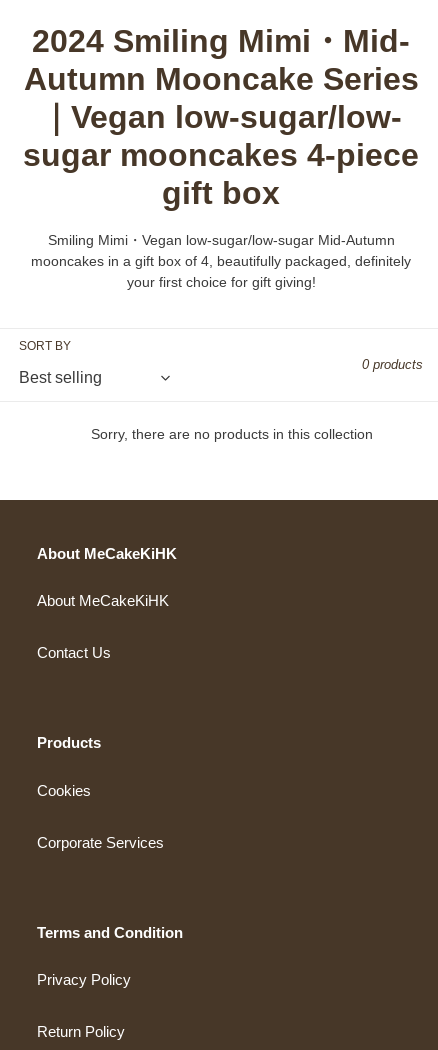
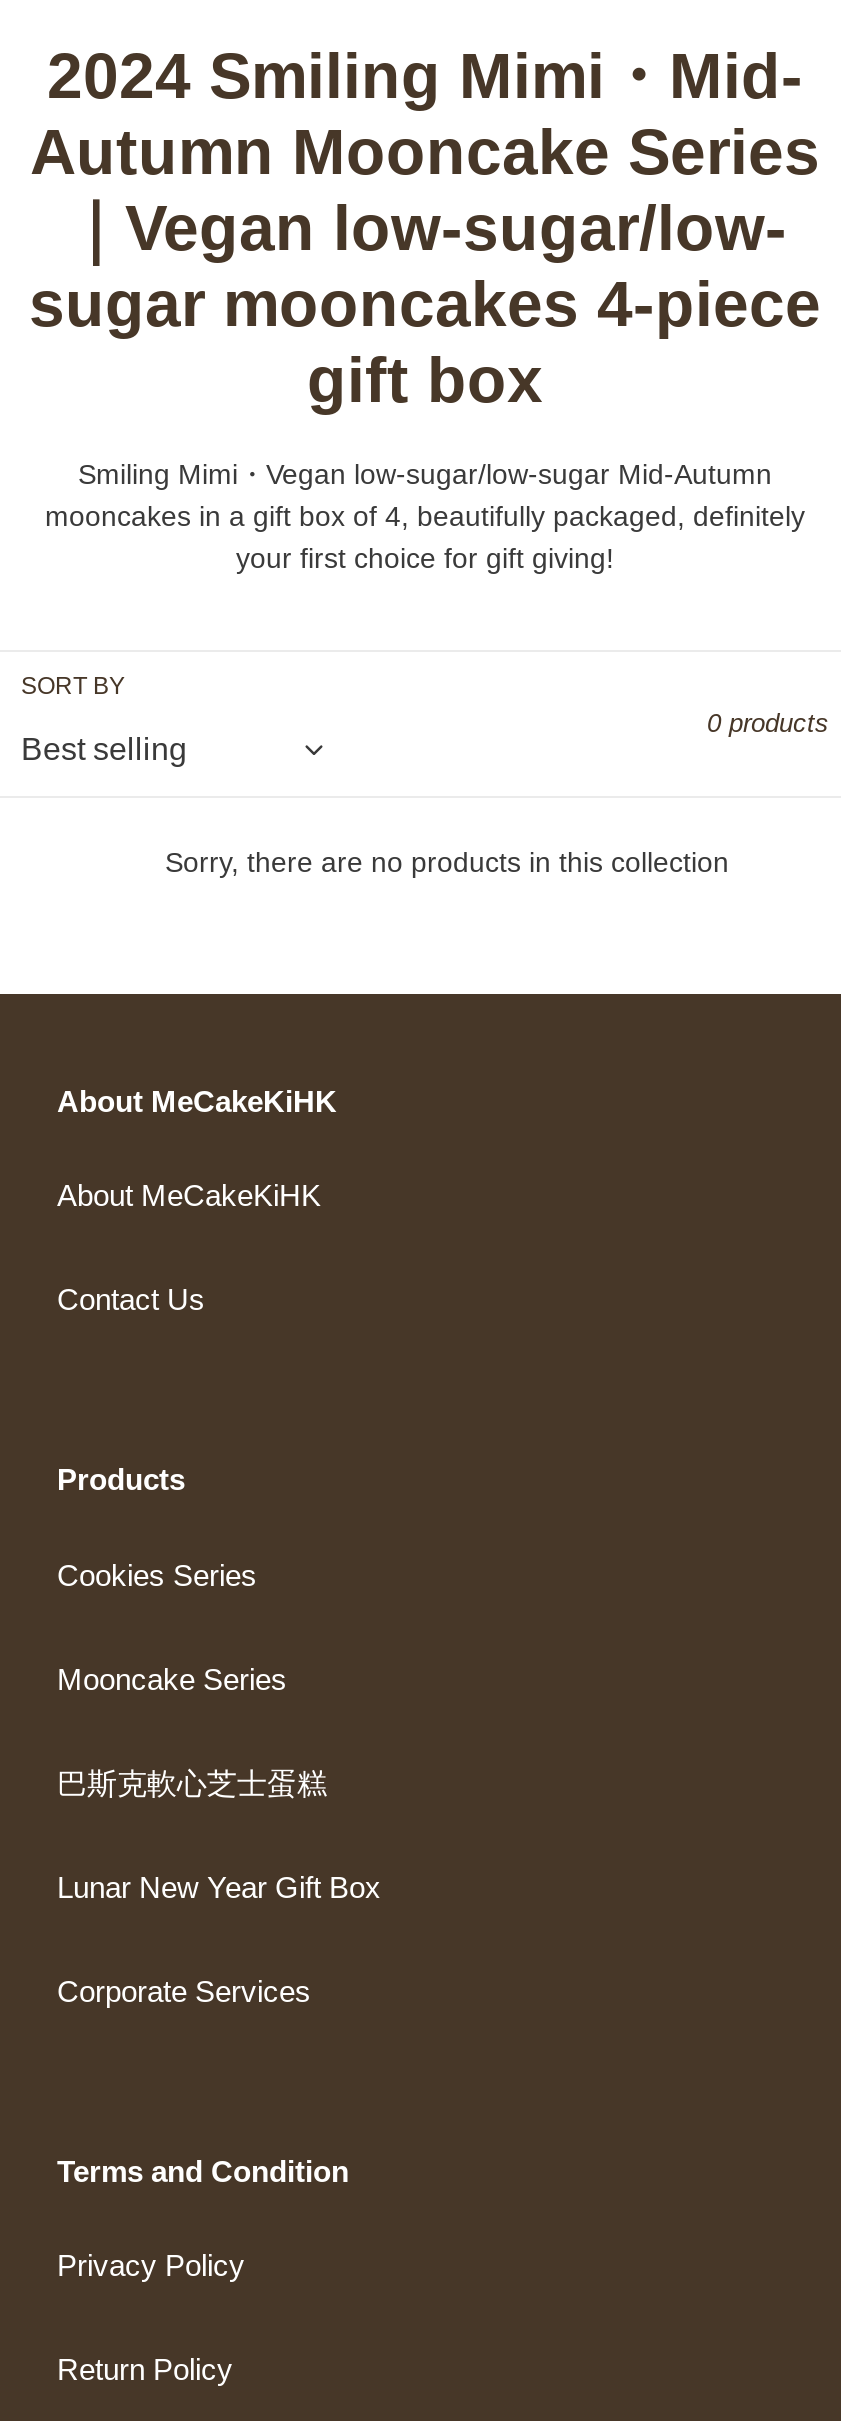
[37,782,91,799] Cookies -> [57,1557,381,1903] Cookies Series | Mooncake Series | 巴斯克軟心芝士蛋糕 | Lunar New Year Gift Box

